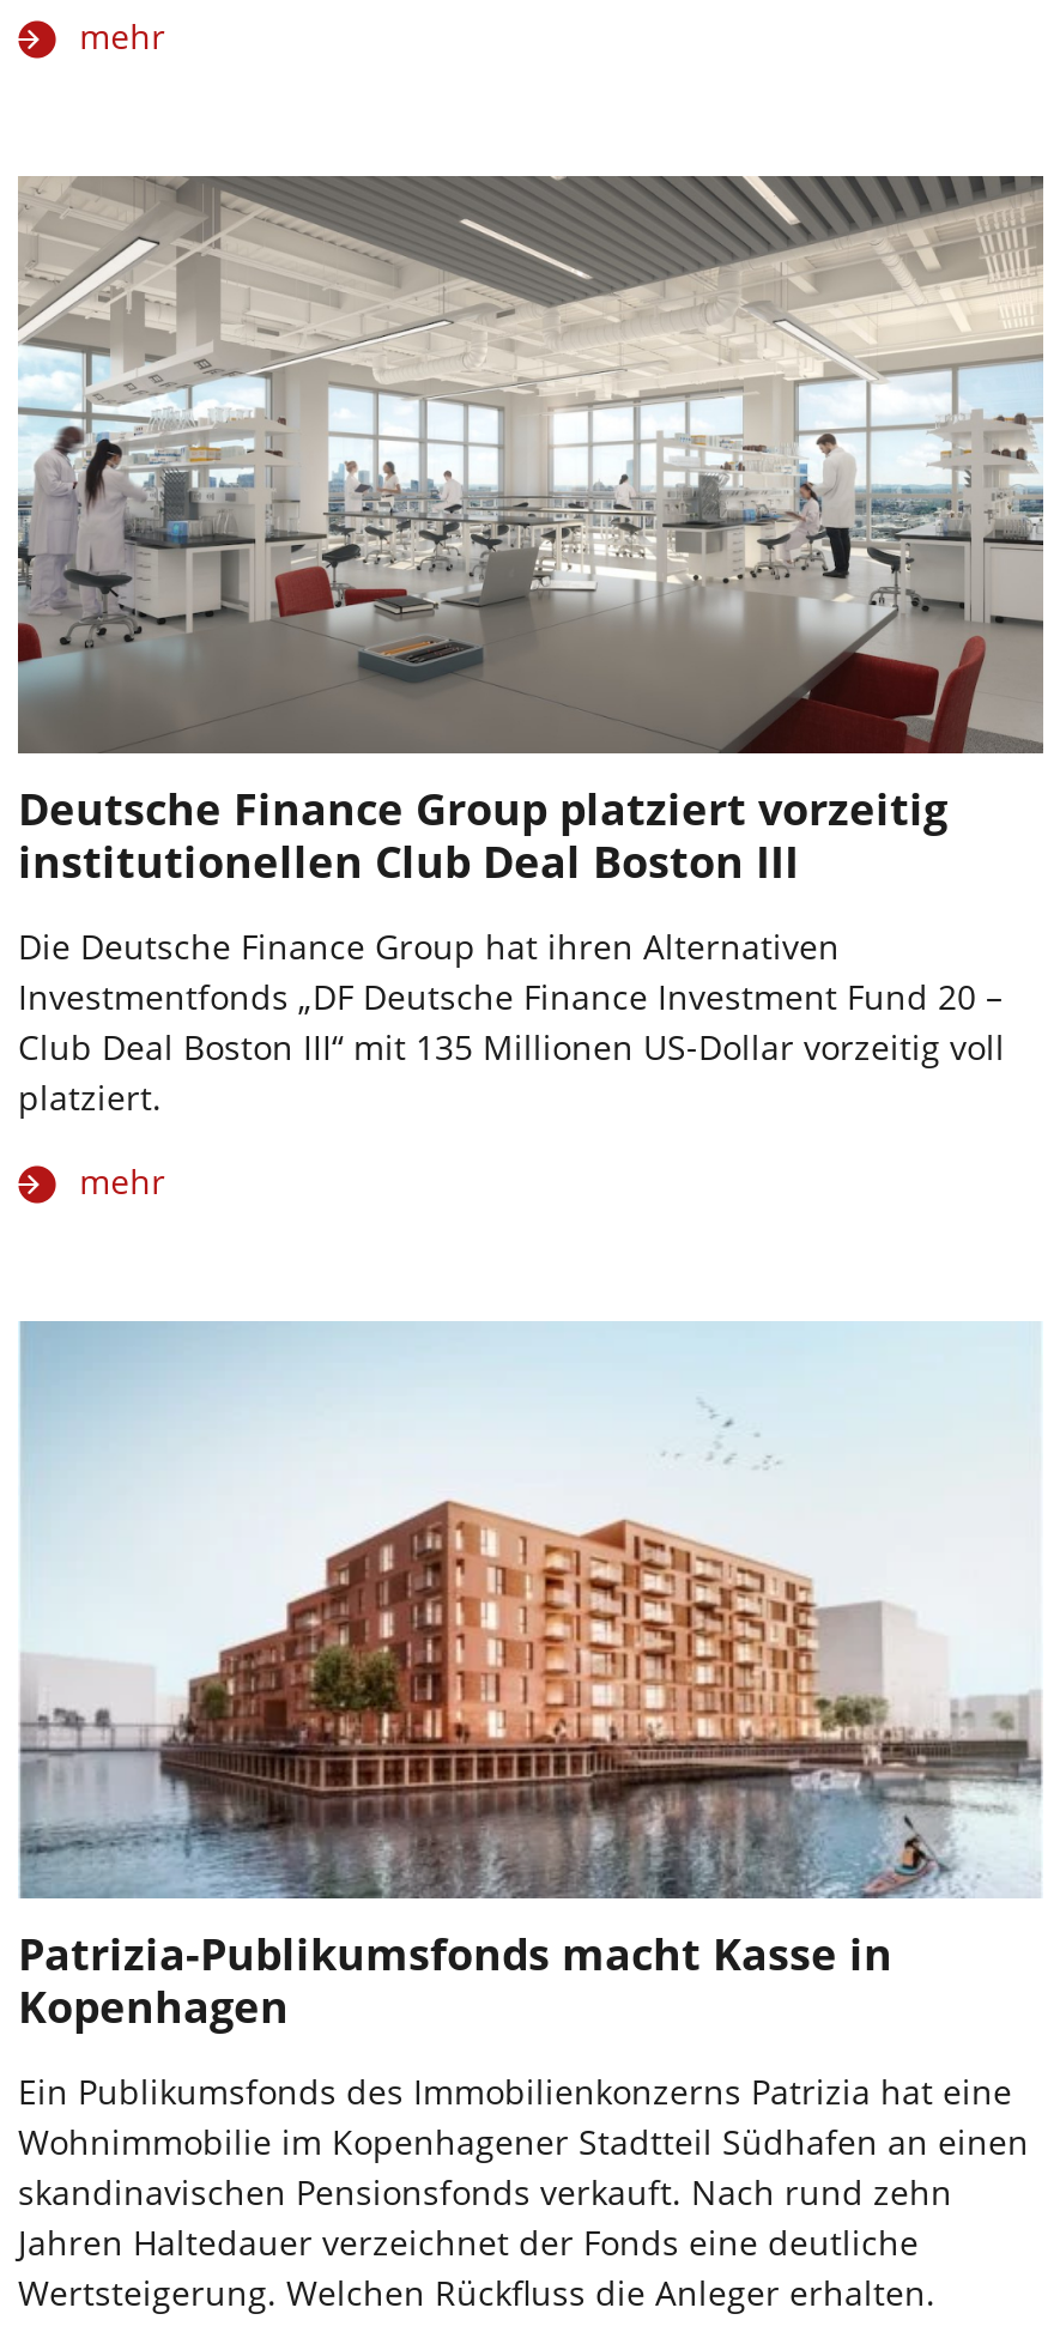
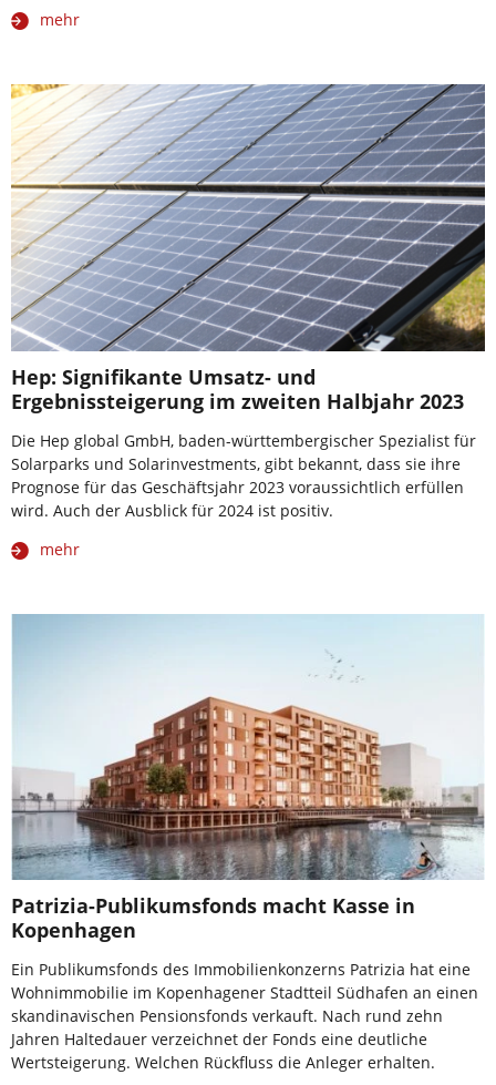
[16,174,1046,889] [image] | Deutsche Finance Group platziert vorzeitig | institutionellen Club Deal Boston III -> [10,83,486,414] [image] | Hep: Signifikante Umsatz- und | Ergebnissteigerung im zweiten Halbjahr 2023
[18,922,1005,1119] Die Deutsche Finance Group hat ihren Alternativen | Investmentfonds „DF Deutsche Finance Investment Fund 20 – | Club Deal Boston III“ mit 135 Millionen US-Dollar vorzeitig voll | platziert. -> [11,429,476,520] Die Hep global GmbH, baden-württembergischer Spezialist für | Solarparks und Solarinvestments, gibt bekannt, dass sie ihre | Prognose für das Geschäftsjahr 2023 voraussichtlich erfüllen | wird. Auch der Ausblick für 2024 ist positiv.

